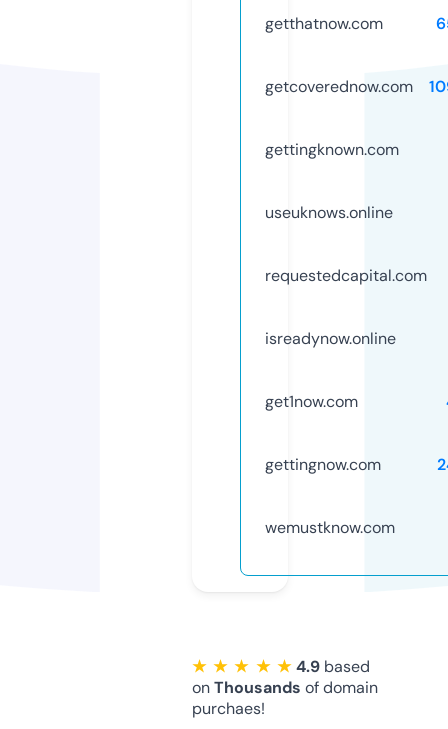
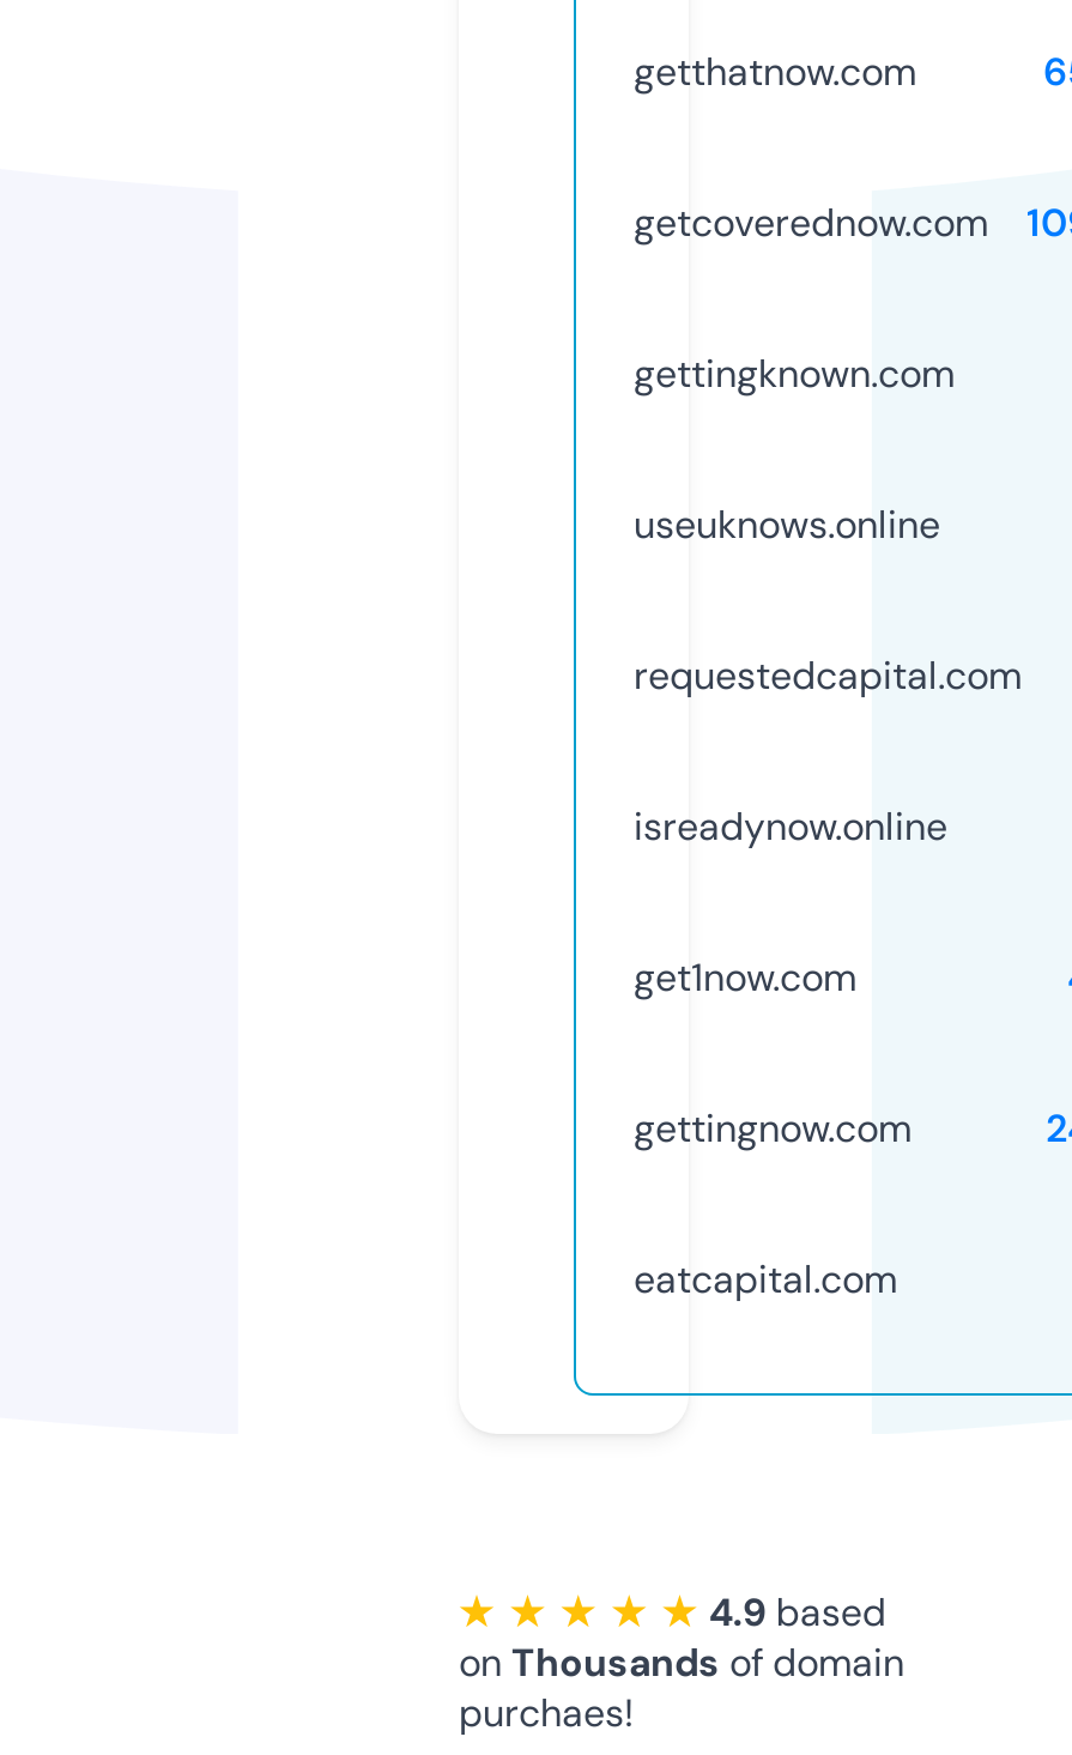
[265,517,395,538] wemustknow.com -> [634,1254,897,1304] eatcapital.com

